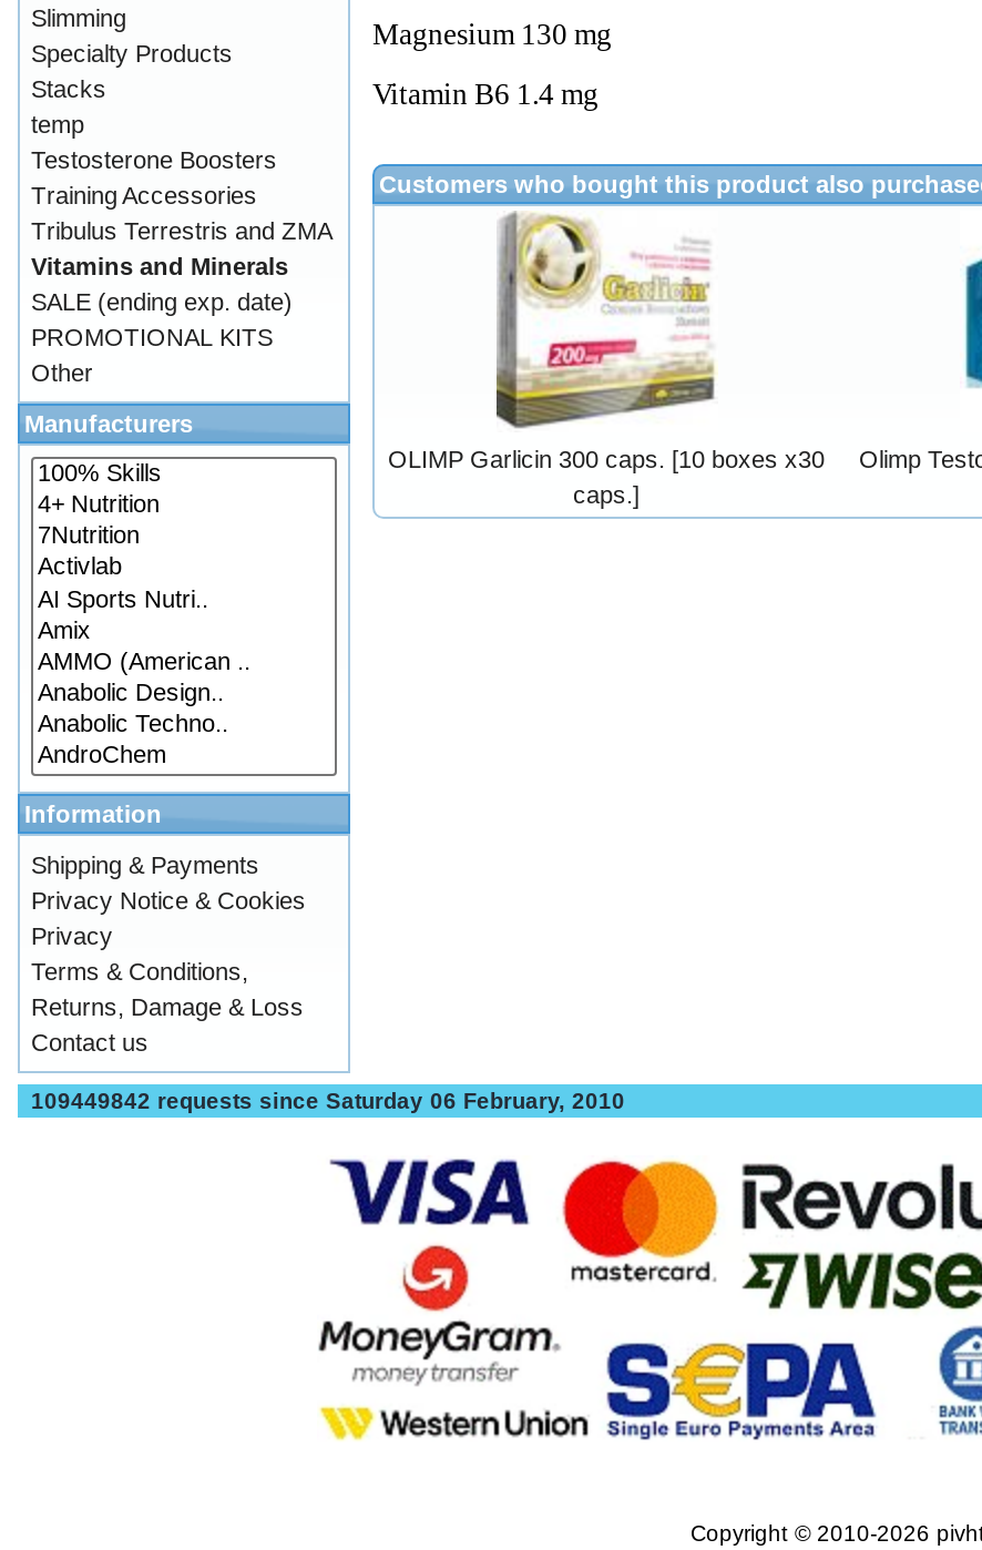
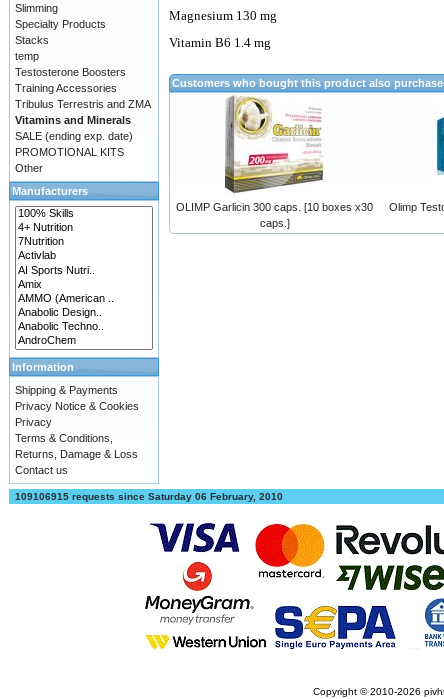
[18,1088,638,1112] 109449842 requests since Saturday 06 February, 2010 -> [9,491,289,502] 109106915 requests since Saturday 06 February, 2010

